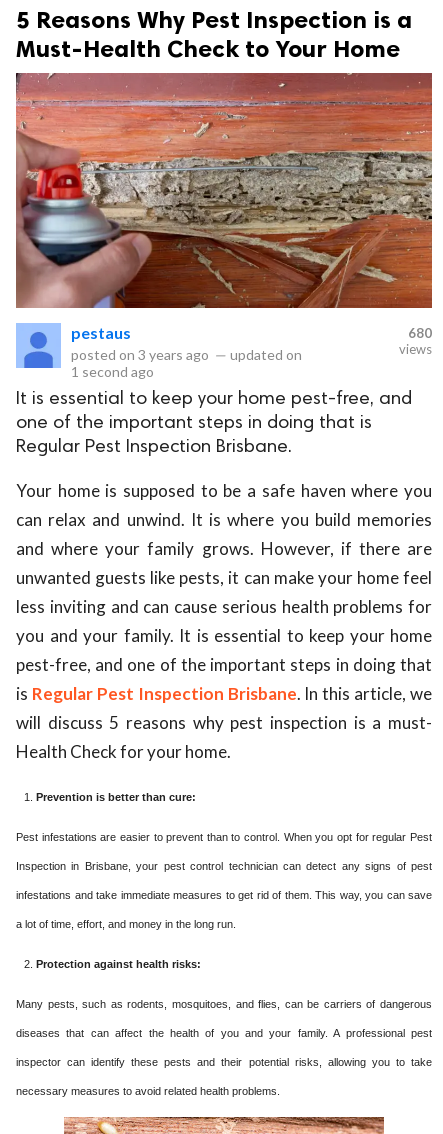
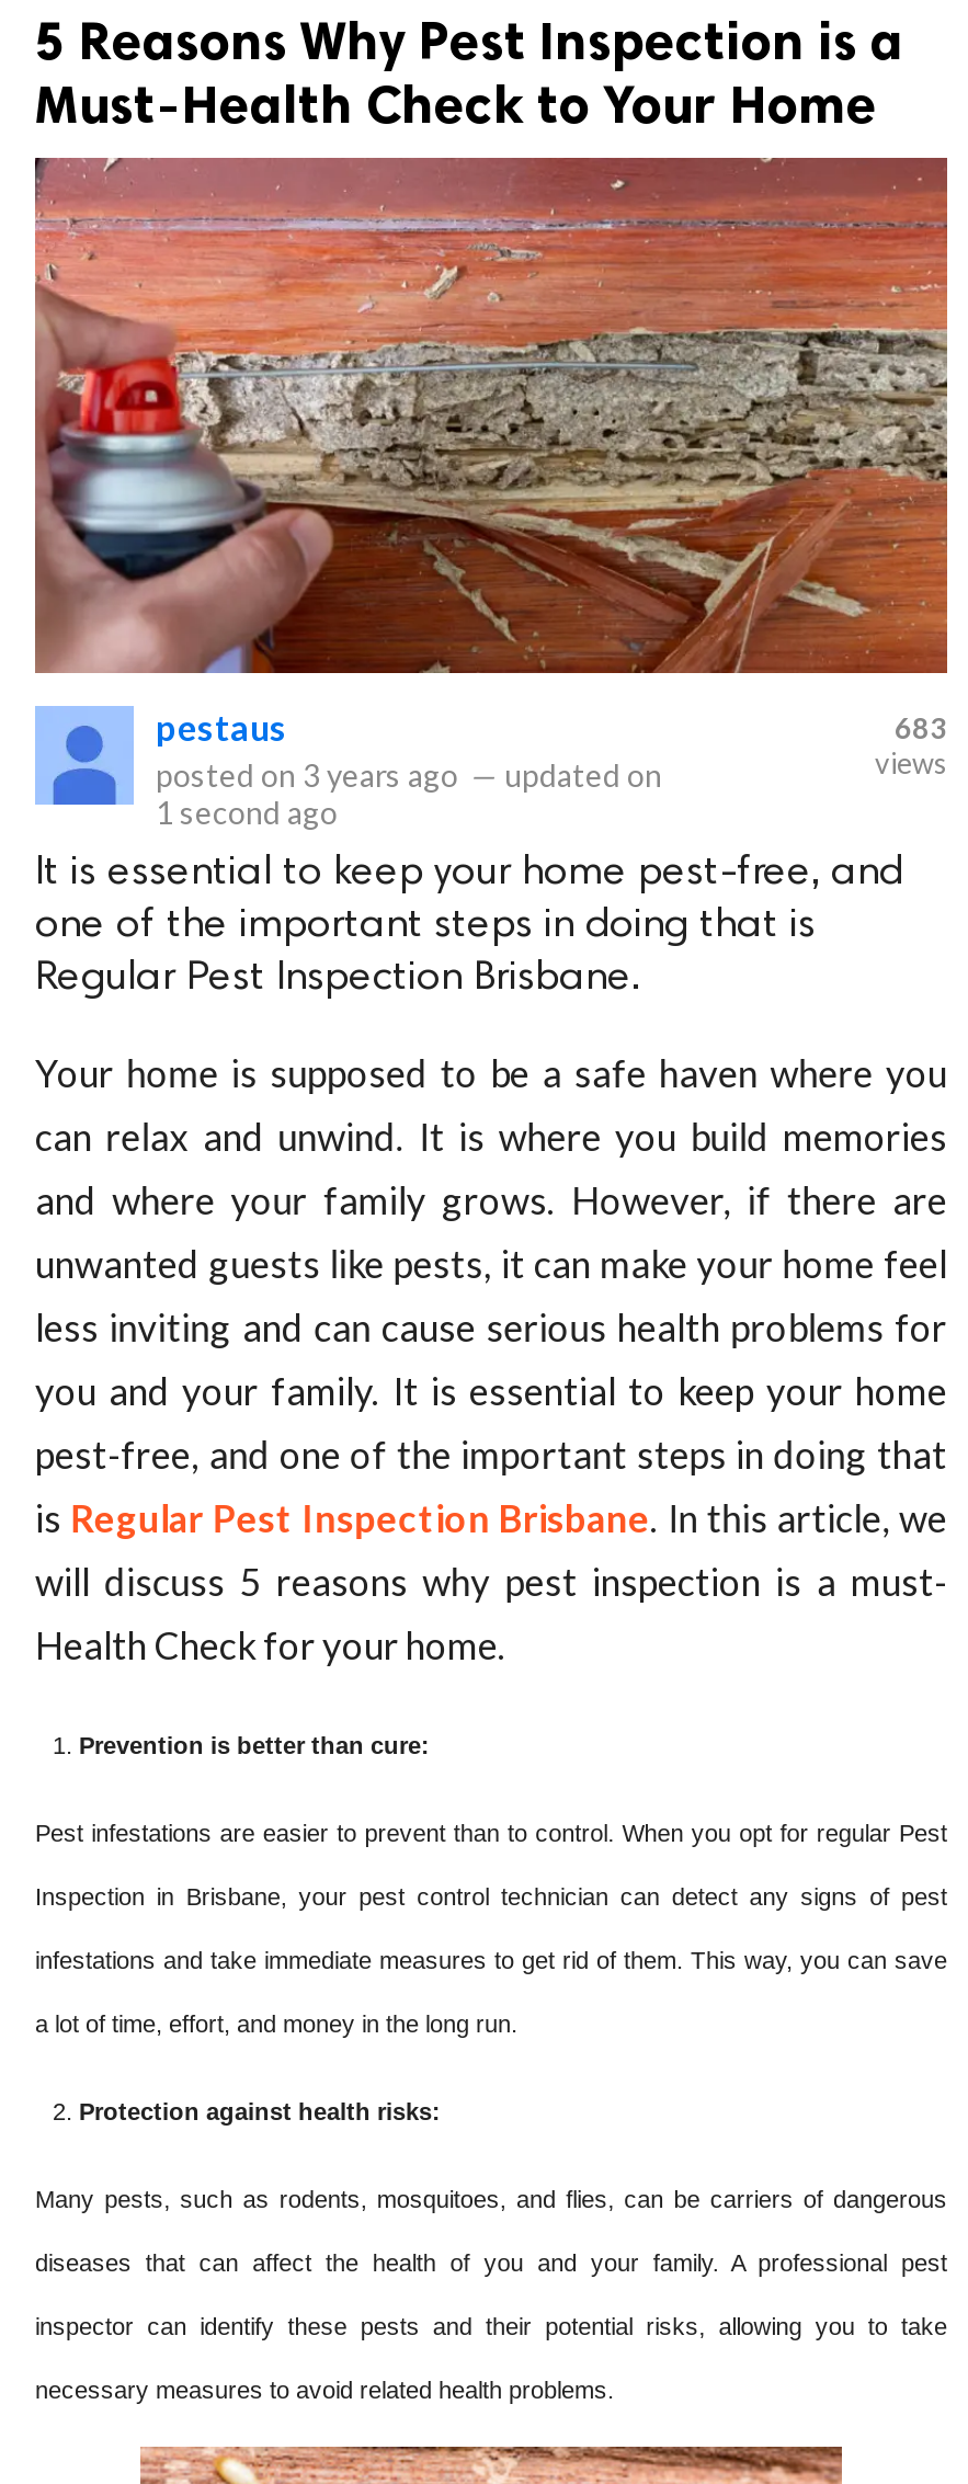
[408,325,432,341] 680 -> [895,710,947,745] 683

